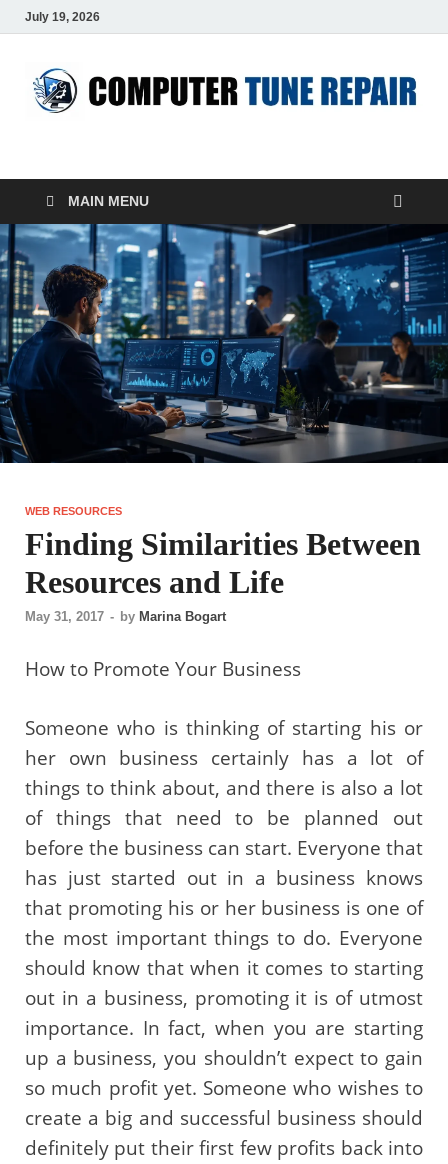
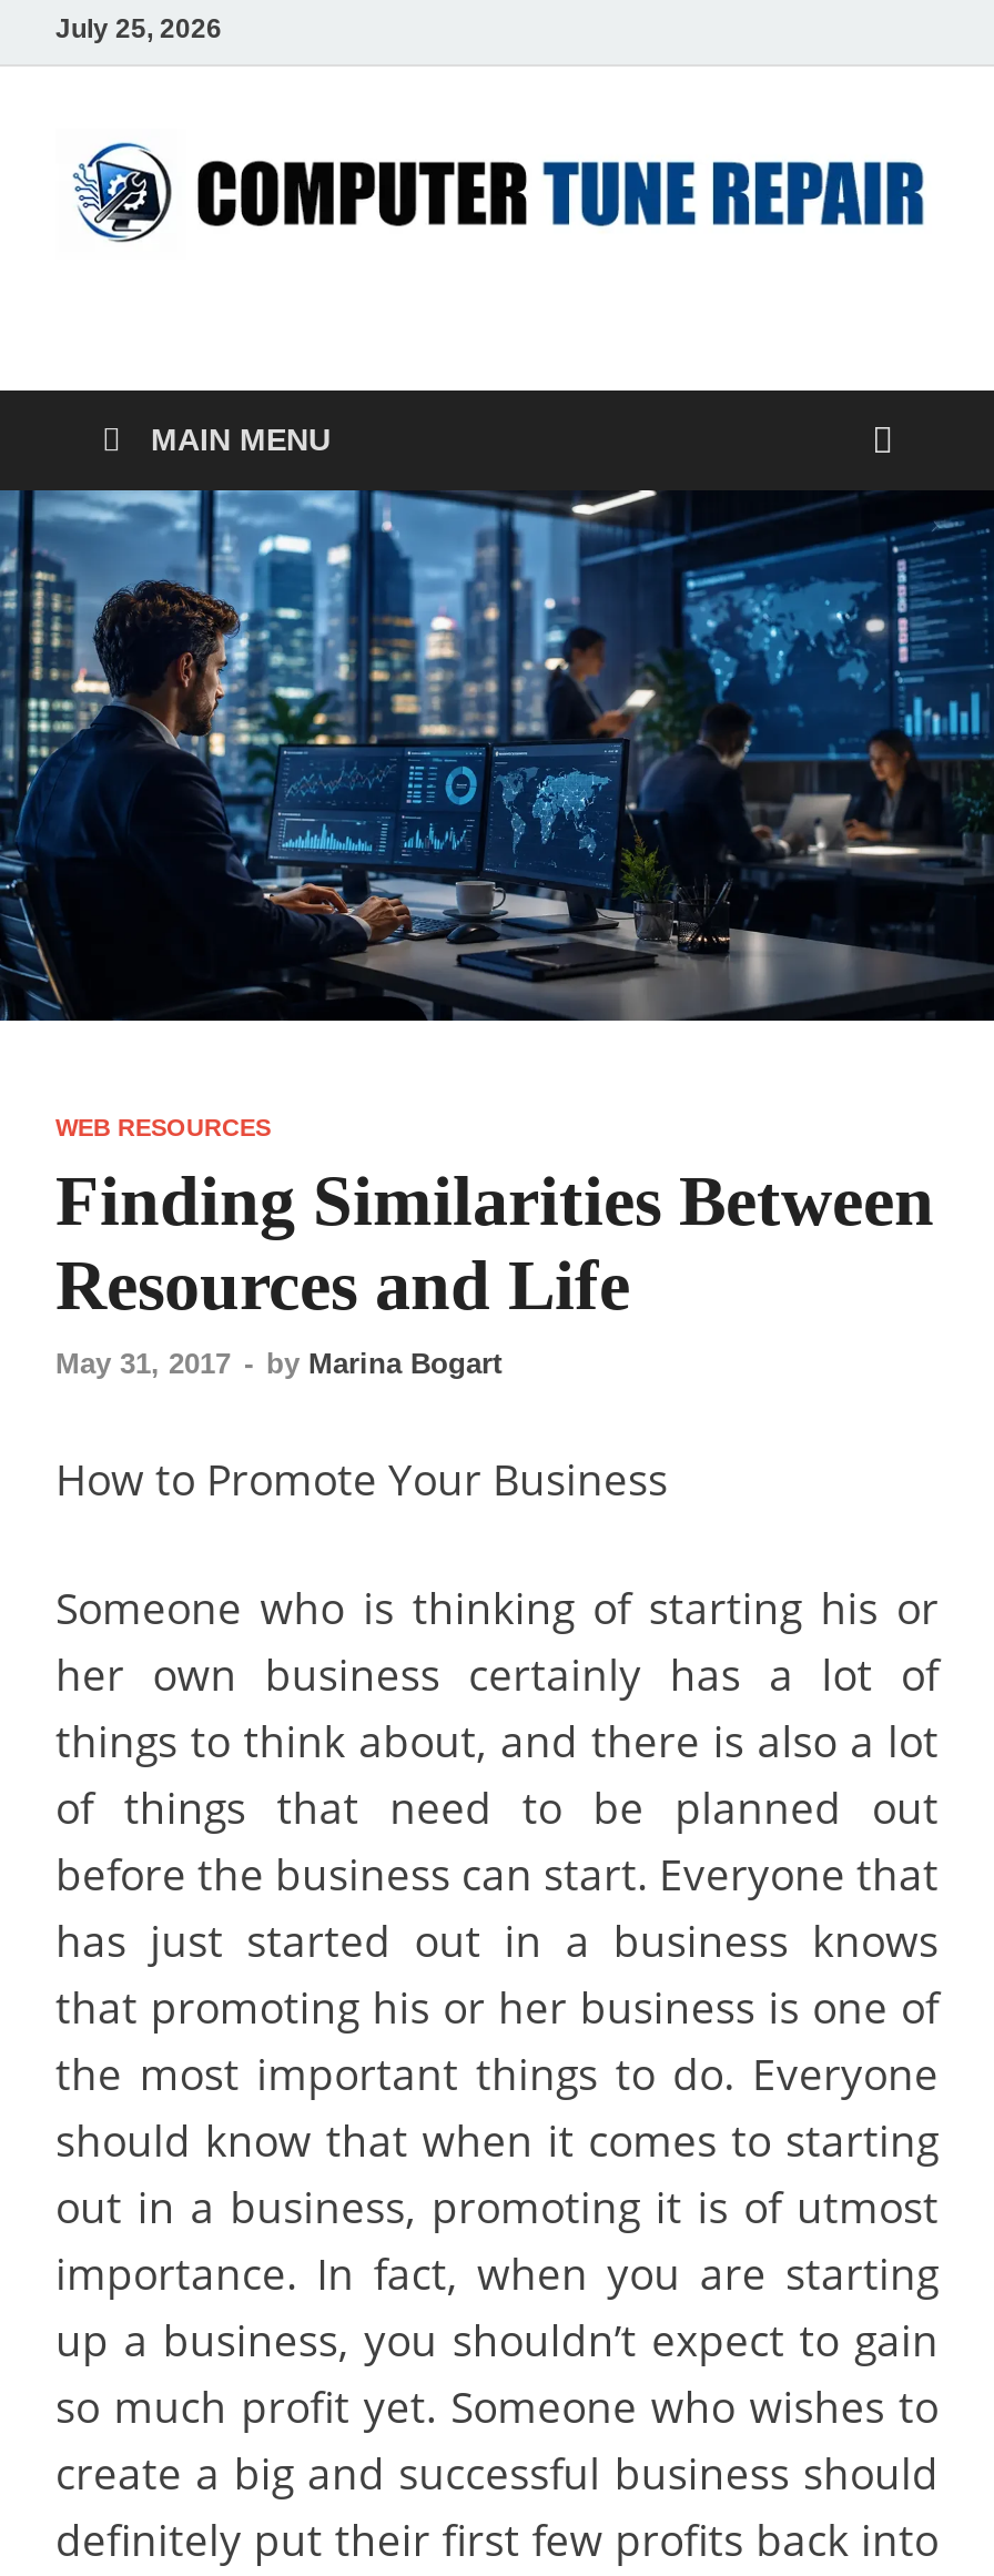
[25,9,100,23] July 19, 2026 -> [55,12,222,43] July 25, 2026

